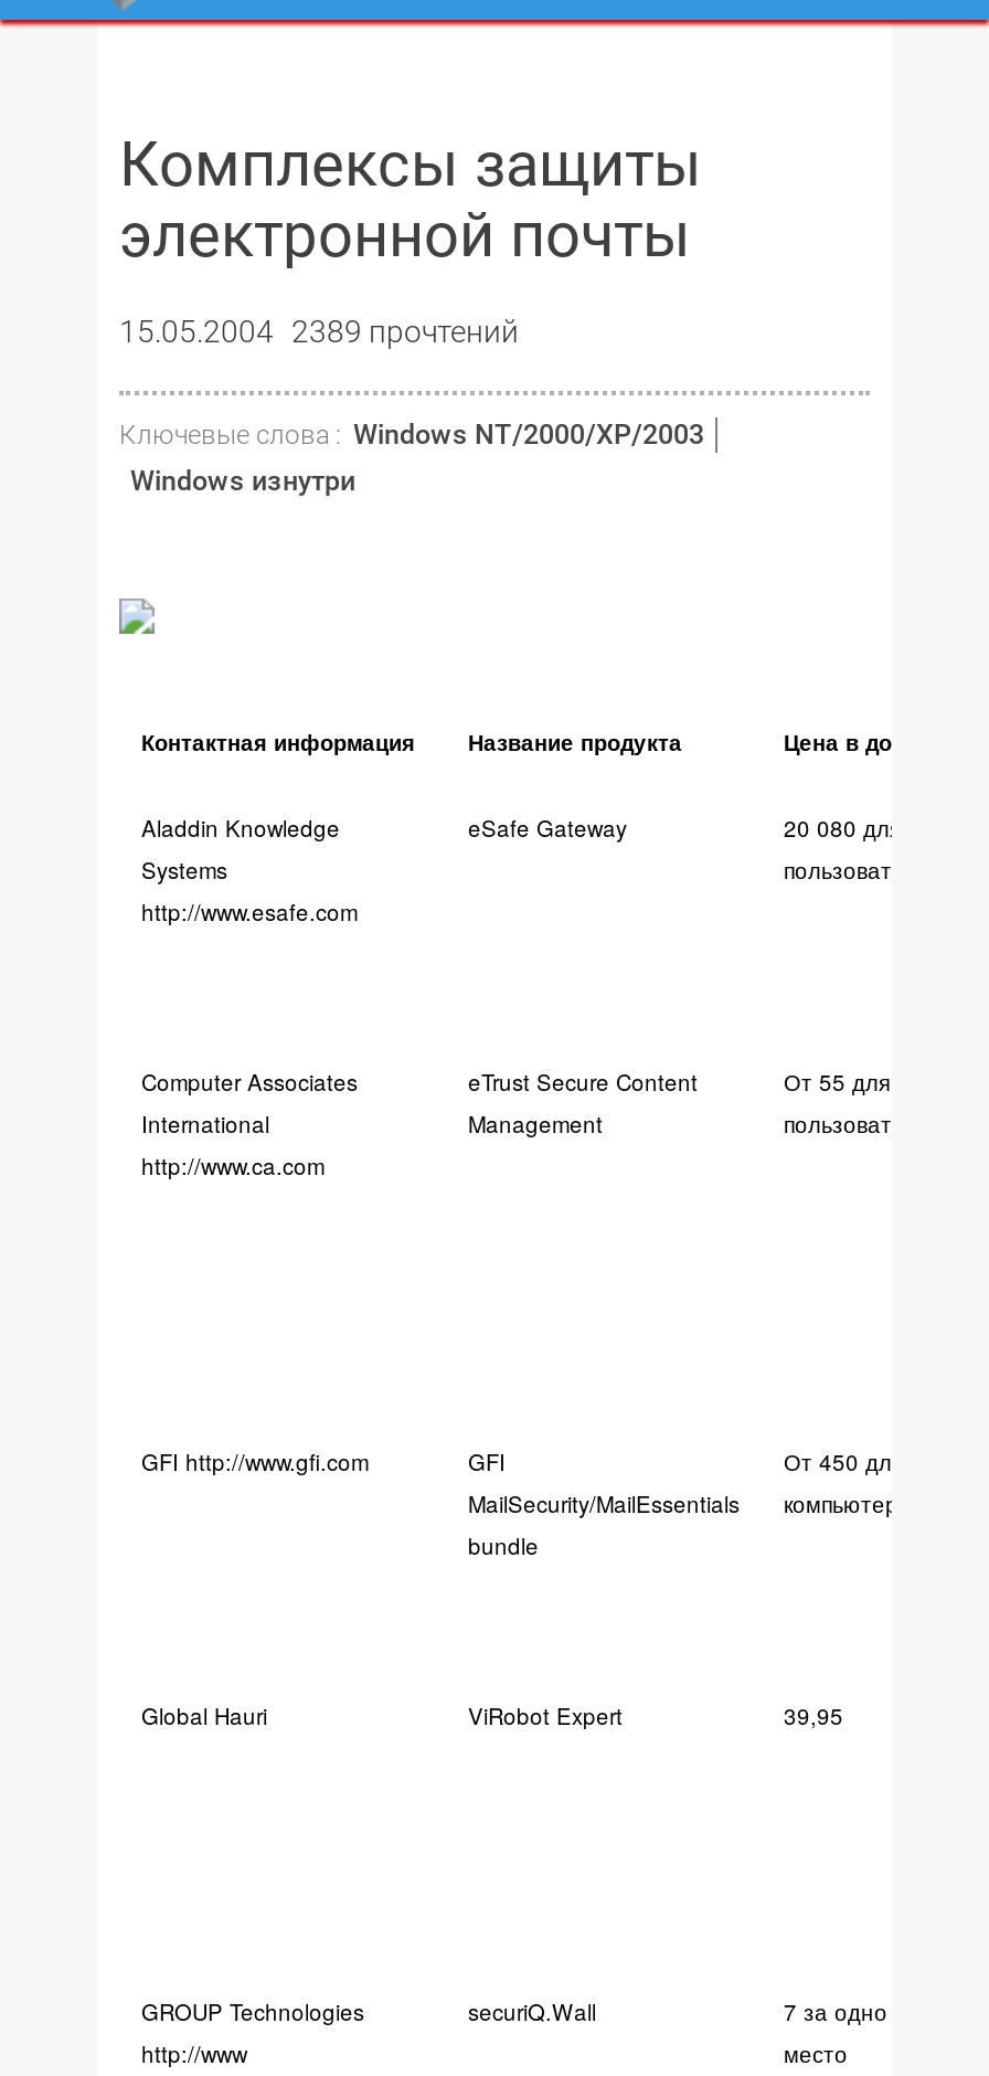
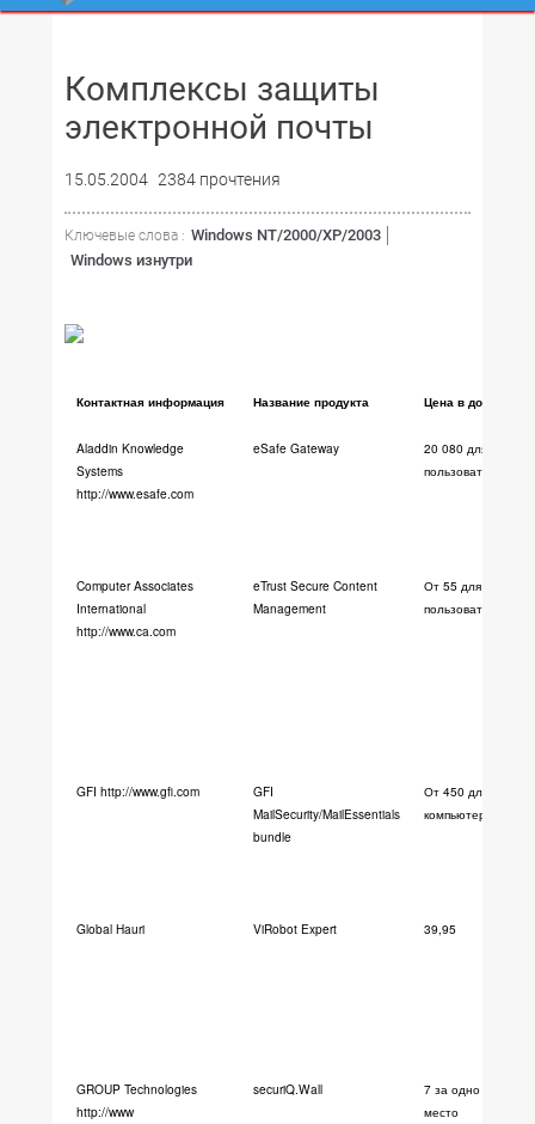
[119,314,519,349] 15.05.2004 2389 прочтений -> [64,170,281,189] 15.05.2004 2384 прочтения

